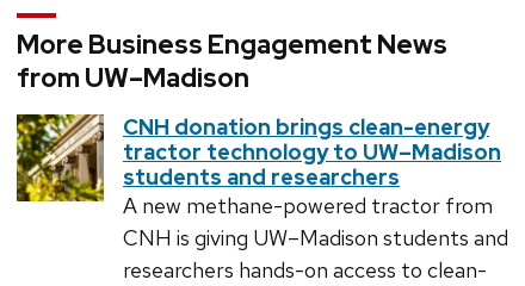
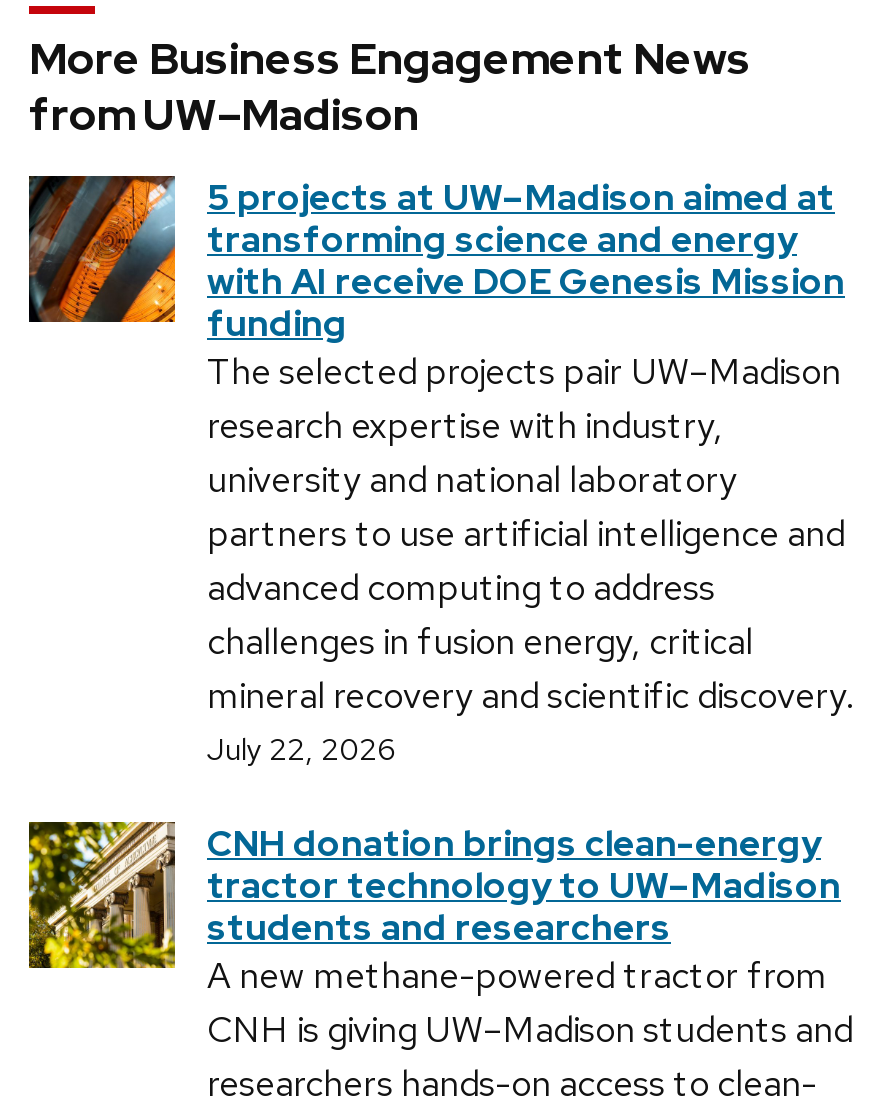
none -> [27,174,853,770] [image] | 5 projects at UW–Madison aimed at | transforming science and energy | with AI receive DOE Genesis Mission | funding | The selected projects pair UW–Madison | research expertise with industry, | university and national laboratory | partners to use artificial intelligence and | advanced computing to address | challenges in fusion energy, critical | mineral recovery and scientific discovery. | July 22, 2026

